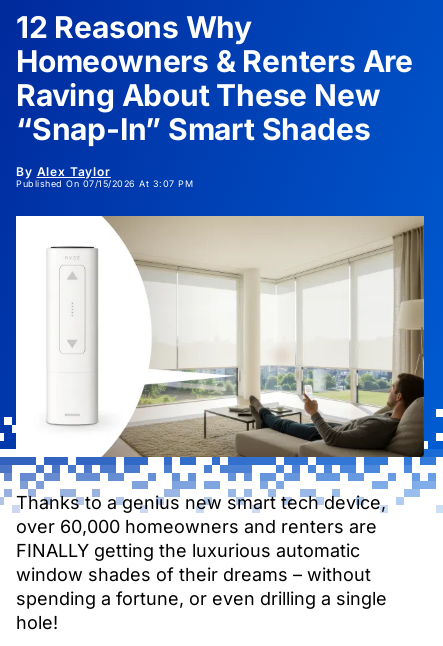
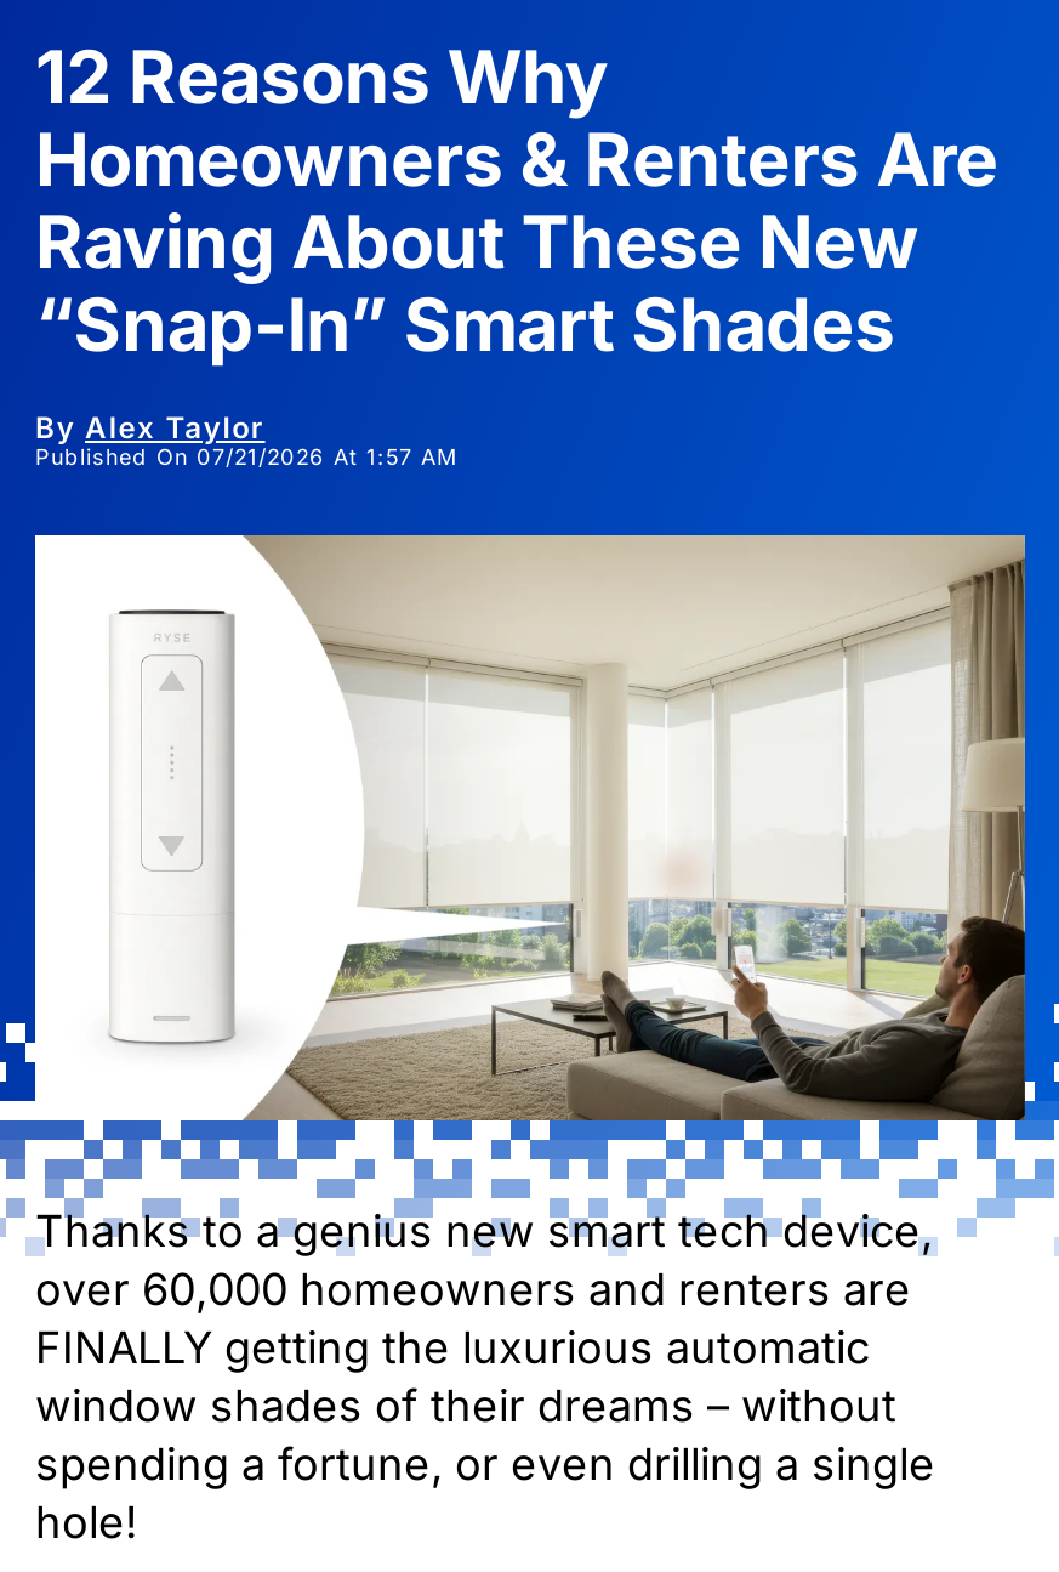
[16,178,193,189] Published On 07/15/2026 At 3:07 PM -> [35,443,457,470] Published On 07/21/2026 At 1:57 AM

